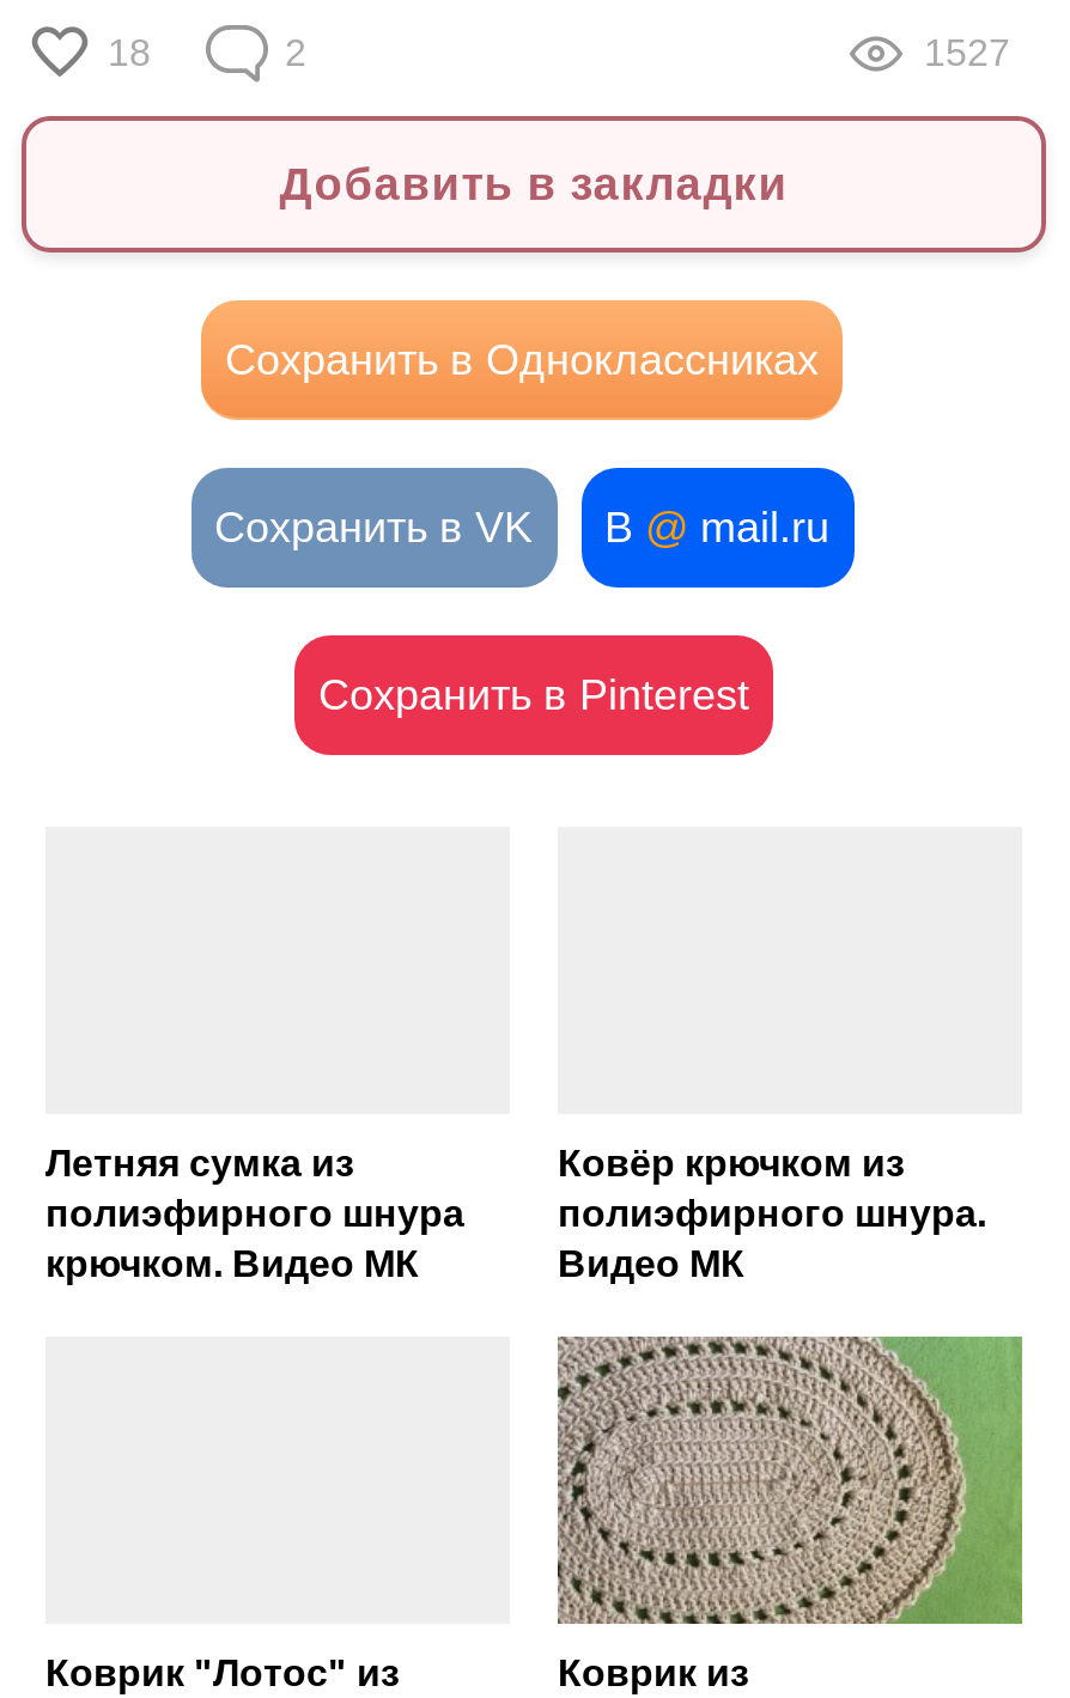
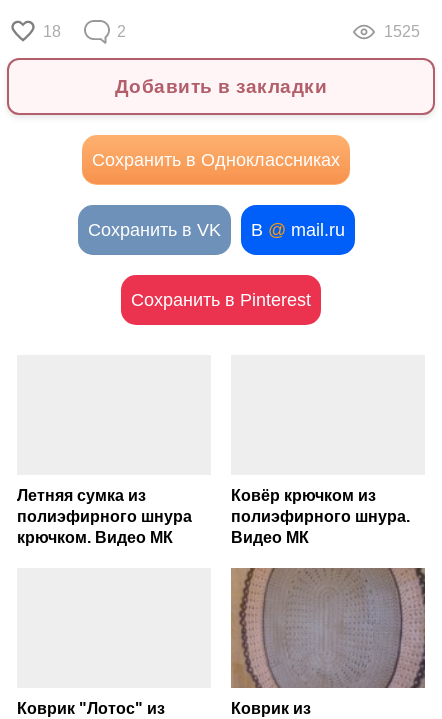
[924,31,1010,72] 1527 -> [384,22,420,39] 1525
[555,1334,1025,1626] [image] -> [230,567,426,689] [image]

